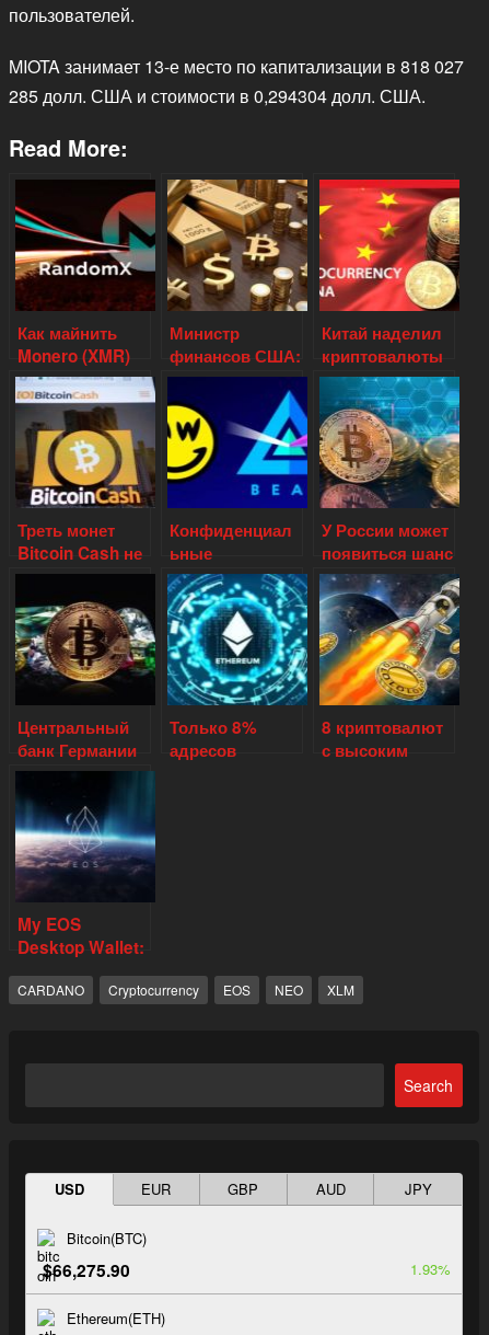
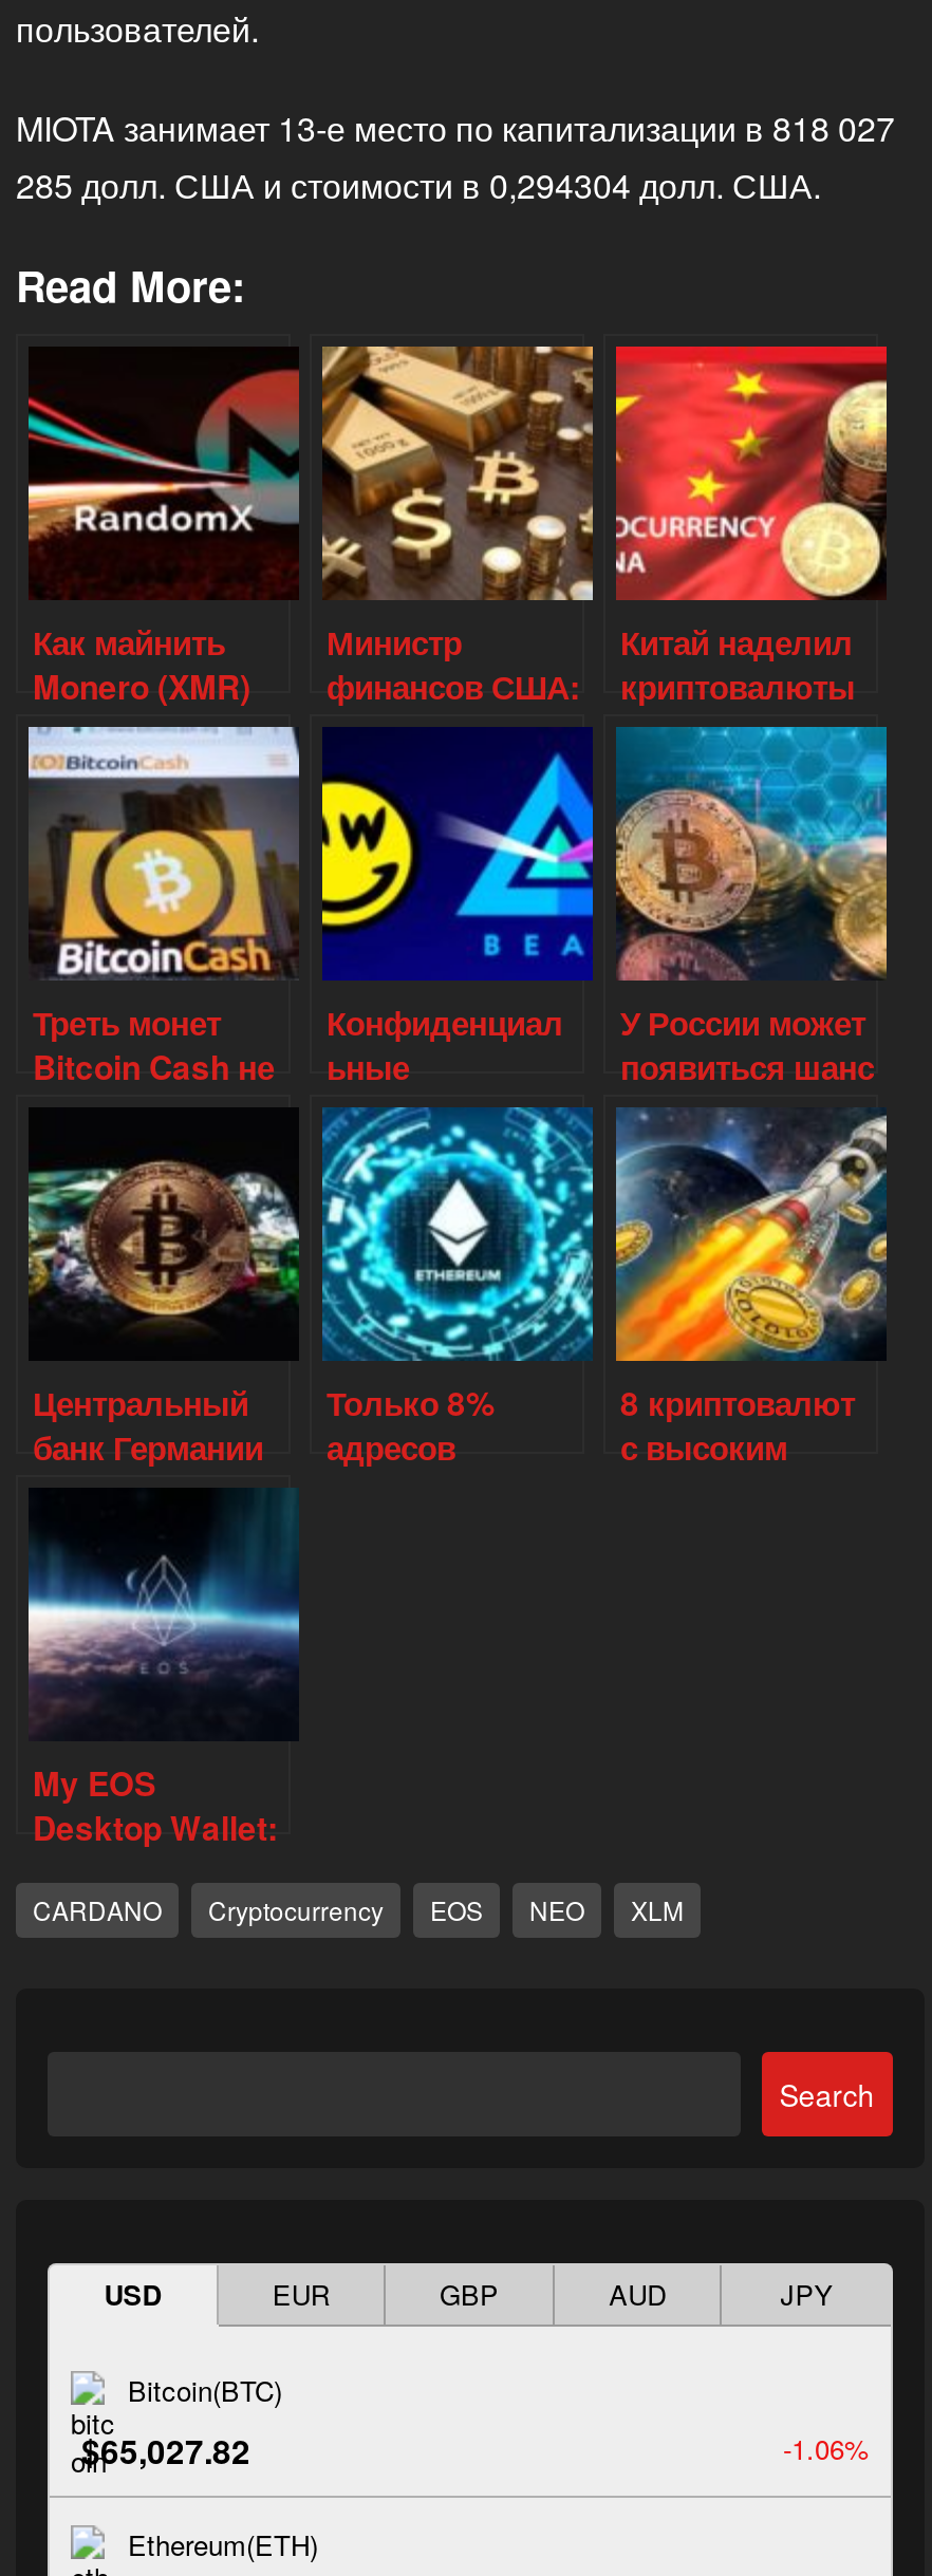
[43,1257,130,1282] $66,275.90 -> [81,2425,250,2474] $65,027.82
[410,1258,451,1279] 1.93% -> [783,2427,870,2467] -1.06%

